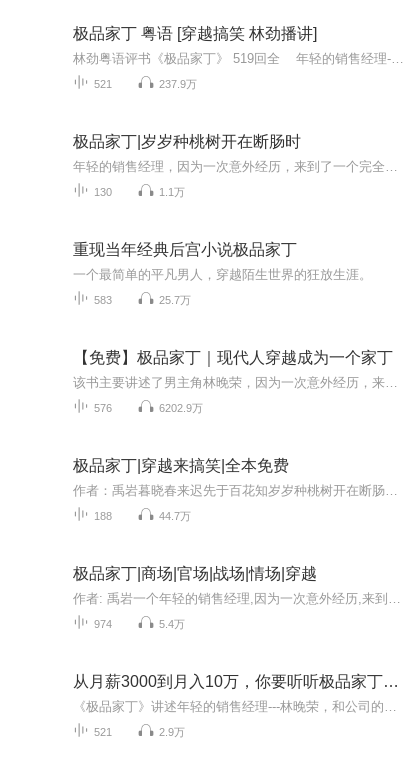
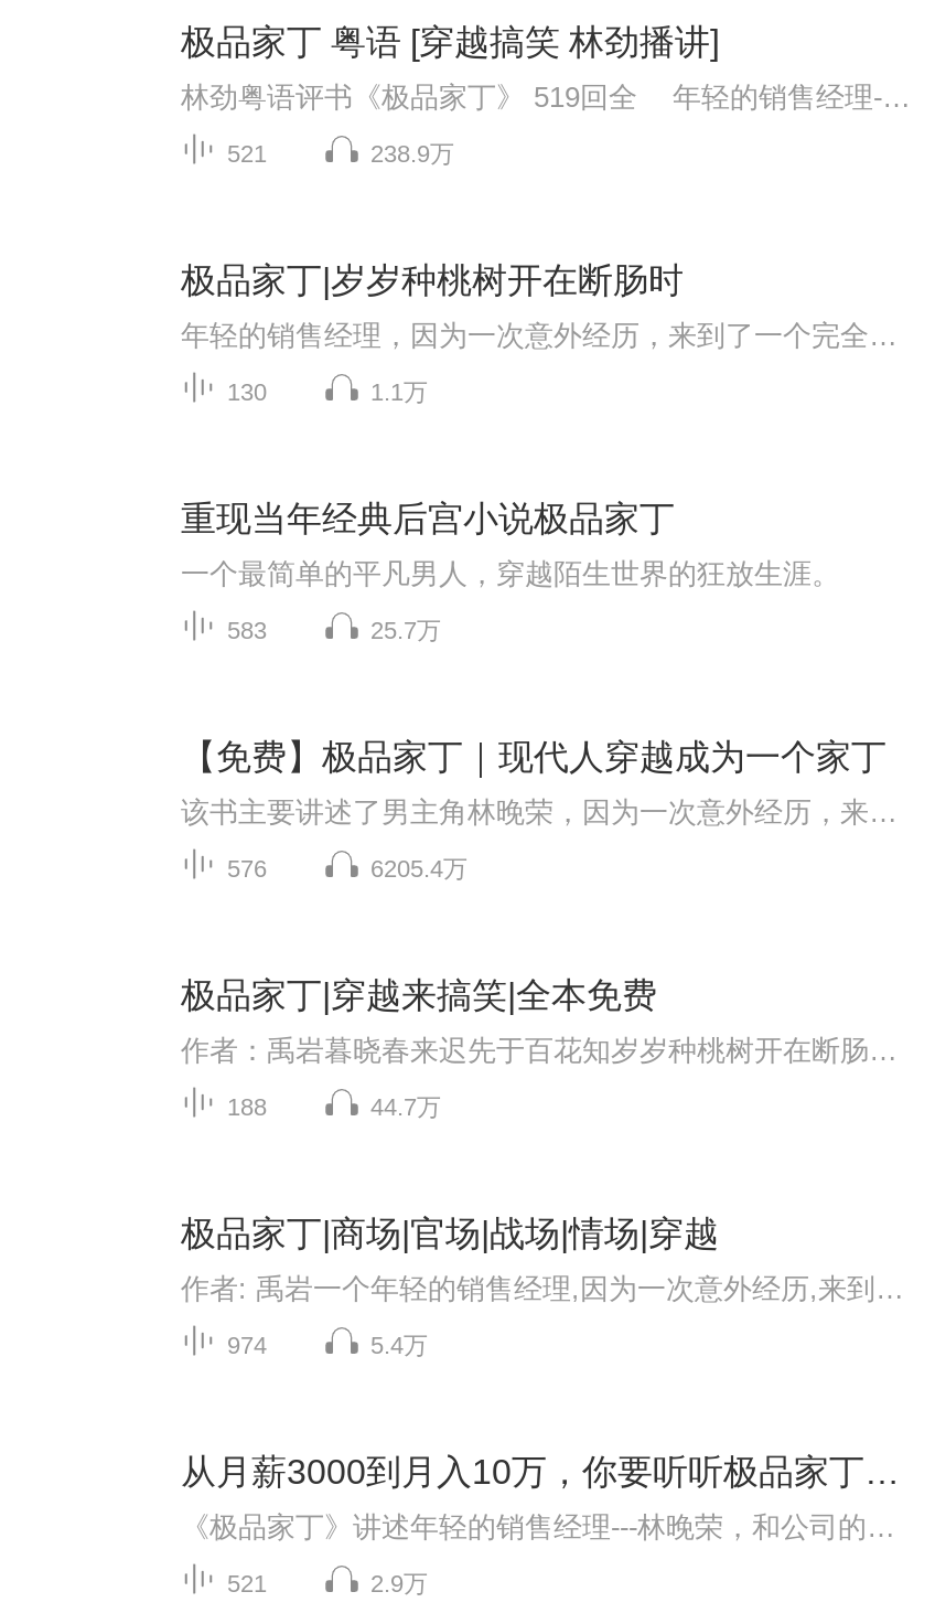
[159,78,197,90] 237.9万 -> [370,140,454,166] 238.9万
[159,402,203,414] 6202.9万 -> [370,855,467,881] 6205.4万

